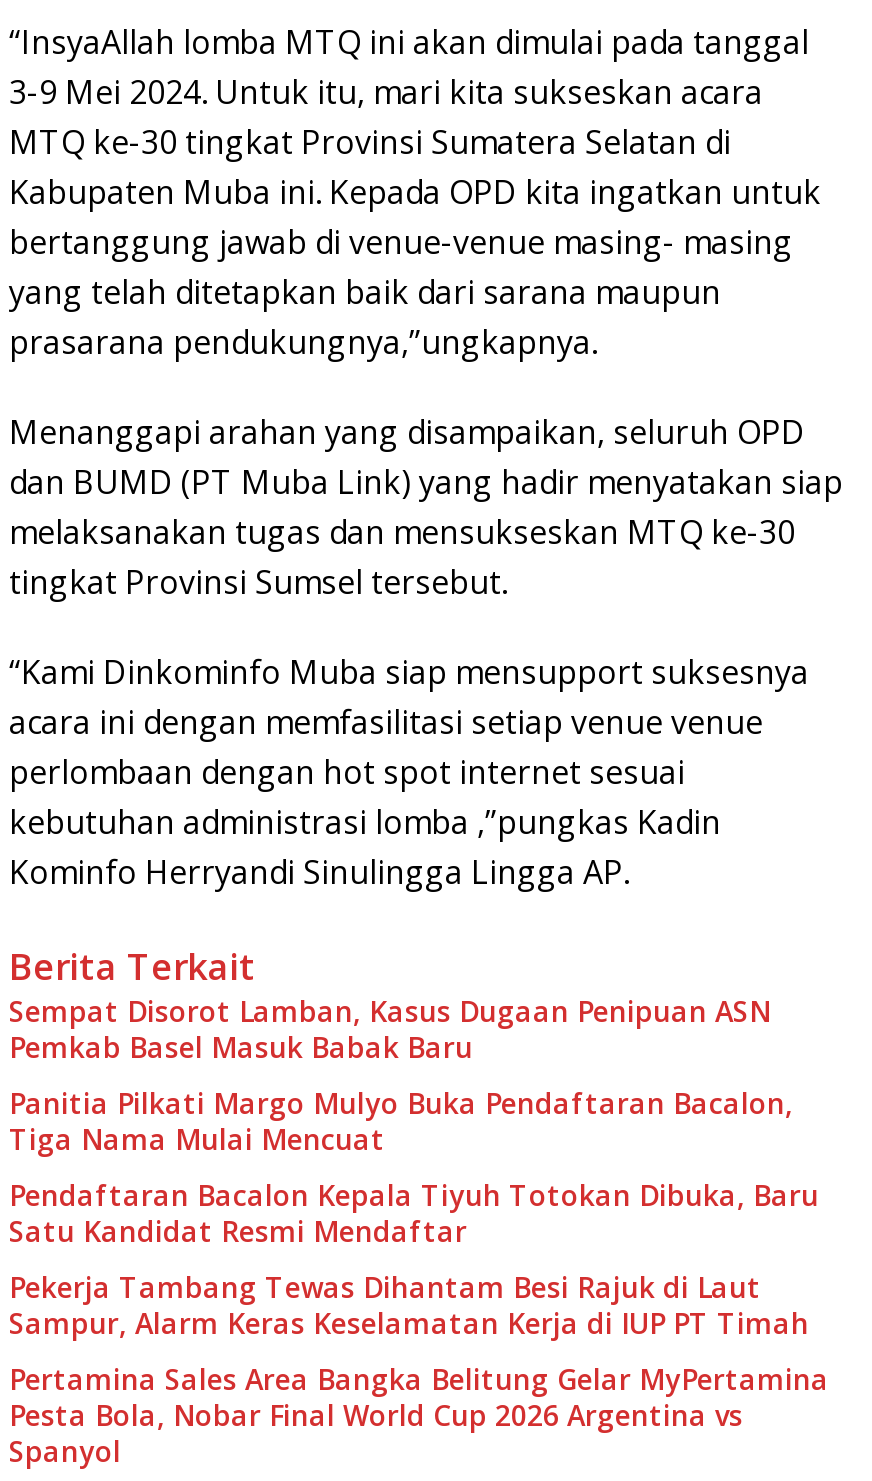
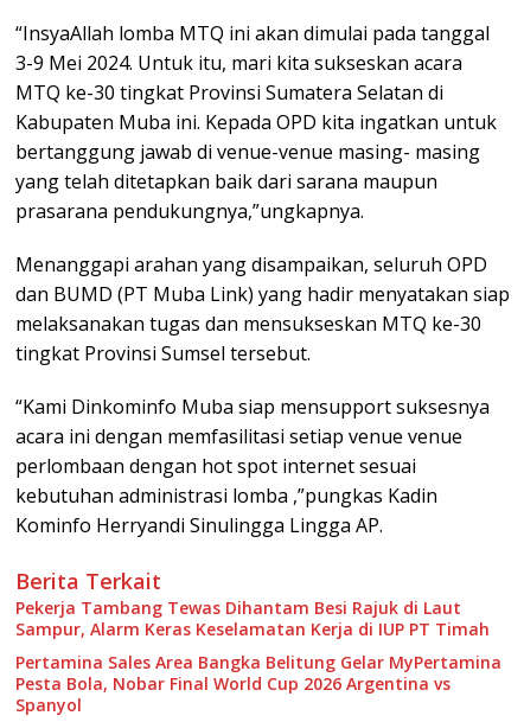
[9,993,819,1251] Sempat Disorot Lamban, Kasus Dugaan Penipuan ASN | Pemkab Basel Masuk Babak Baru | Panitia Pilkati Margo Mulyo Buka Pendaftaran Bacalon, | Tiga Nama Mulai Mencuat | Pendaftaran Bacalon Kepala Tiyuh Totokan Dibuka, Baru | Satu Kandidat Resmi Mendaftar -> none

